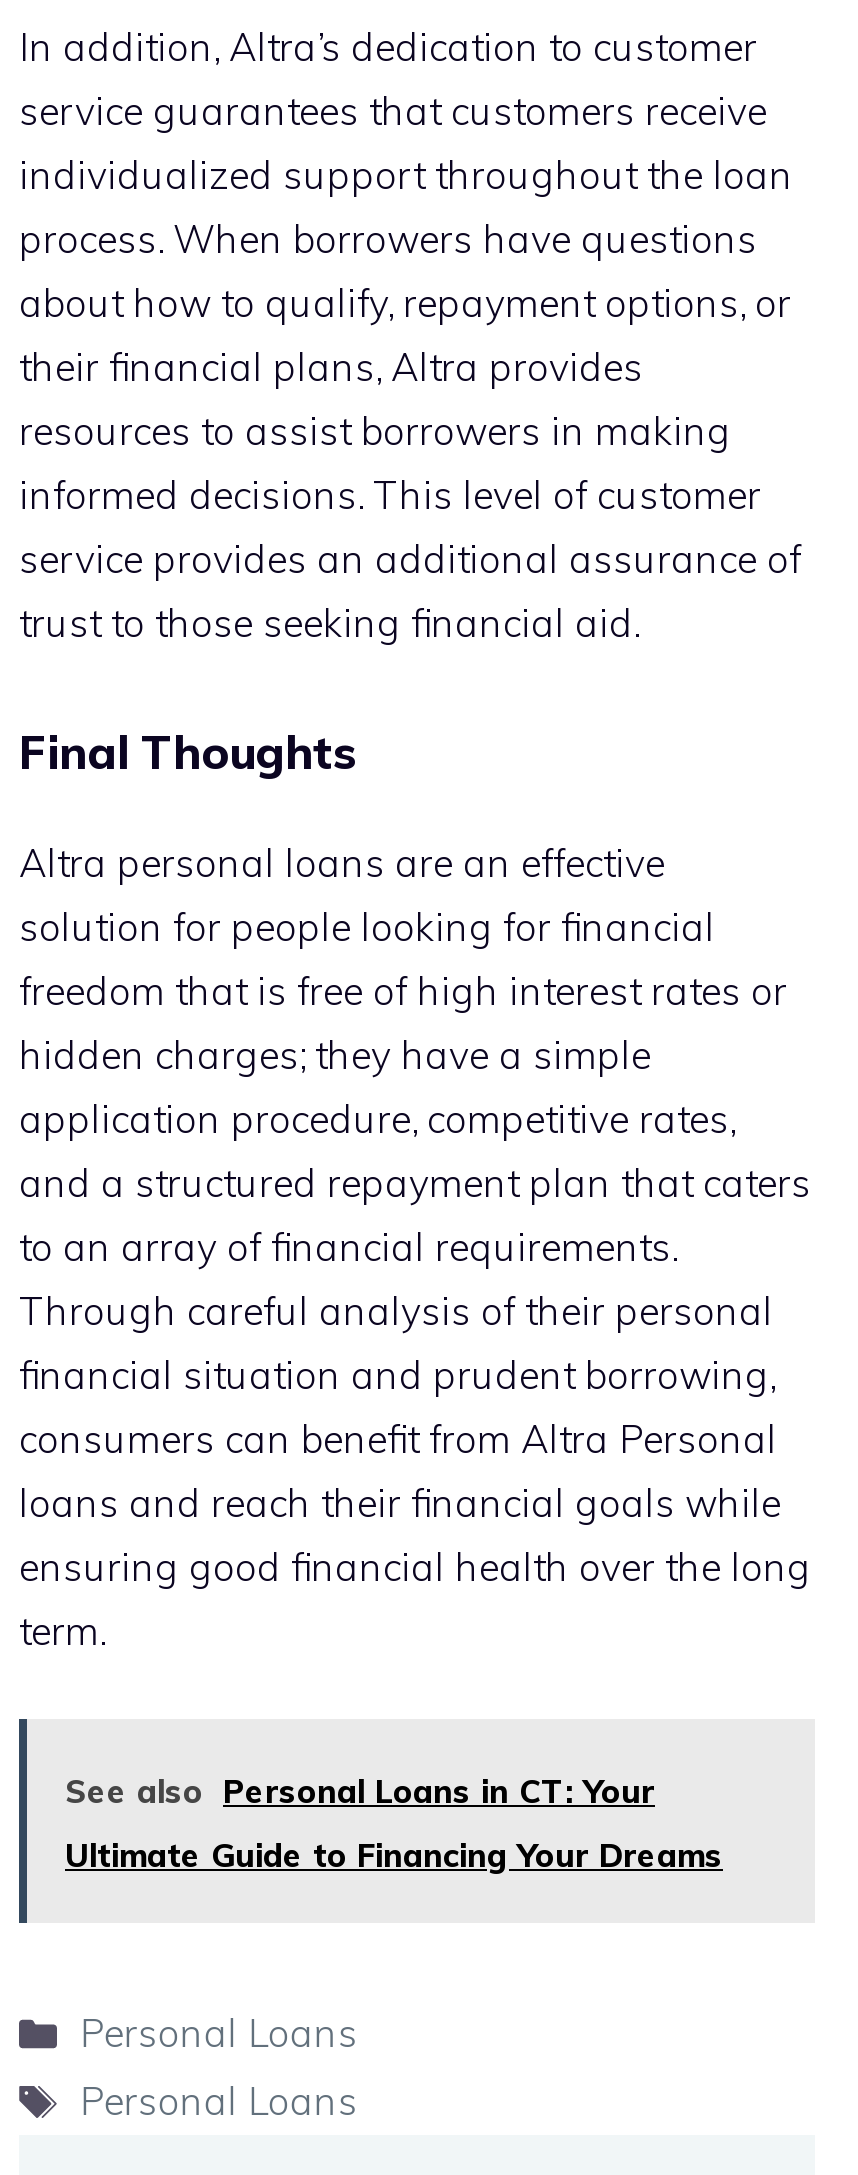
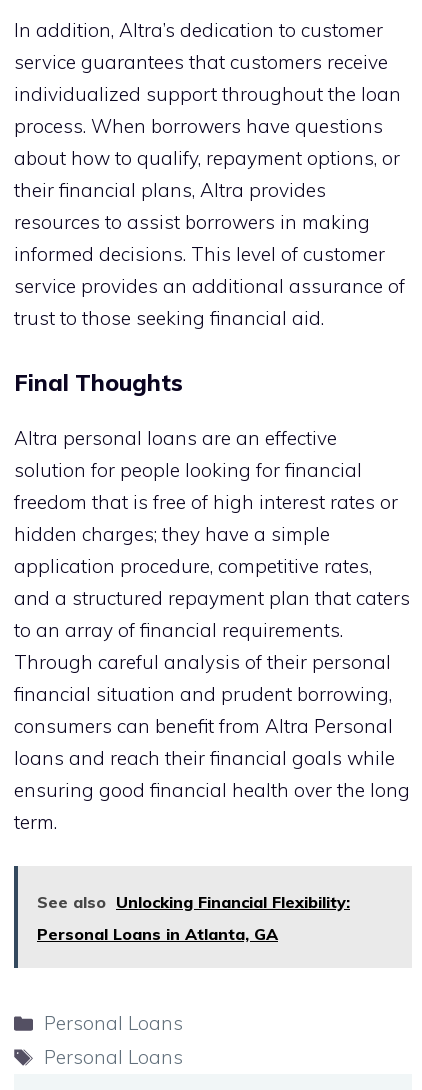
[65,1771,655,1811] See also Personal Loans in CT: Your -> [37,892,350,912] See also Unlocking Financial Flexibility:
[65,1835,723,1875] Ultimate Guide to Financing Your Dreams -> [37,924,278,944] Personal Loans in Atlanta, GA

